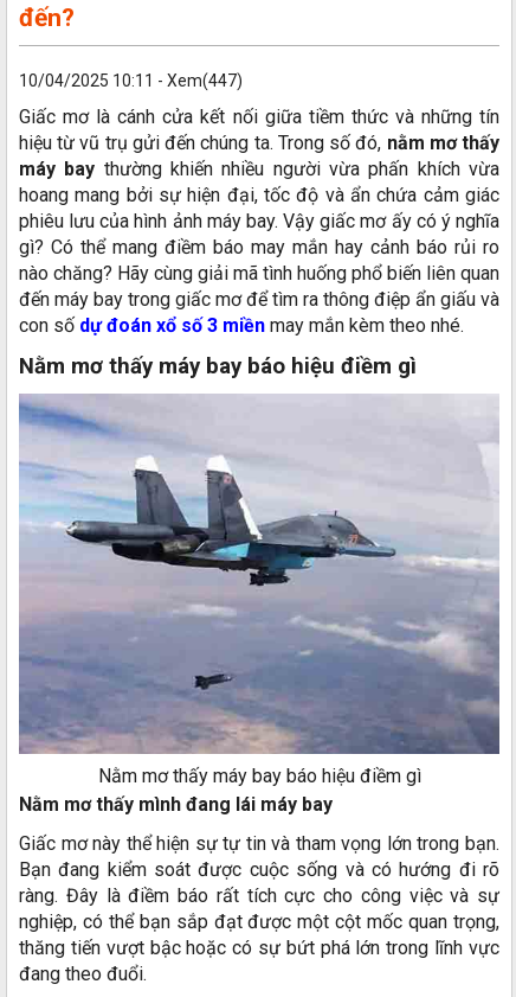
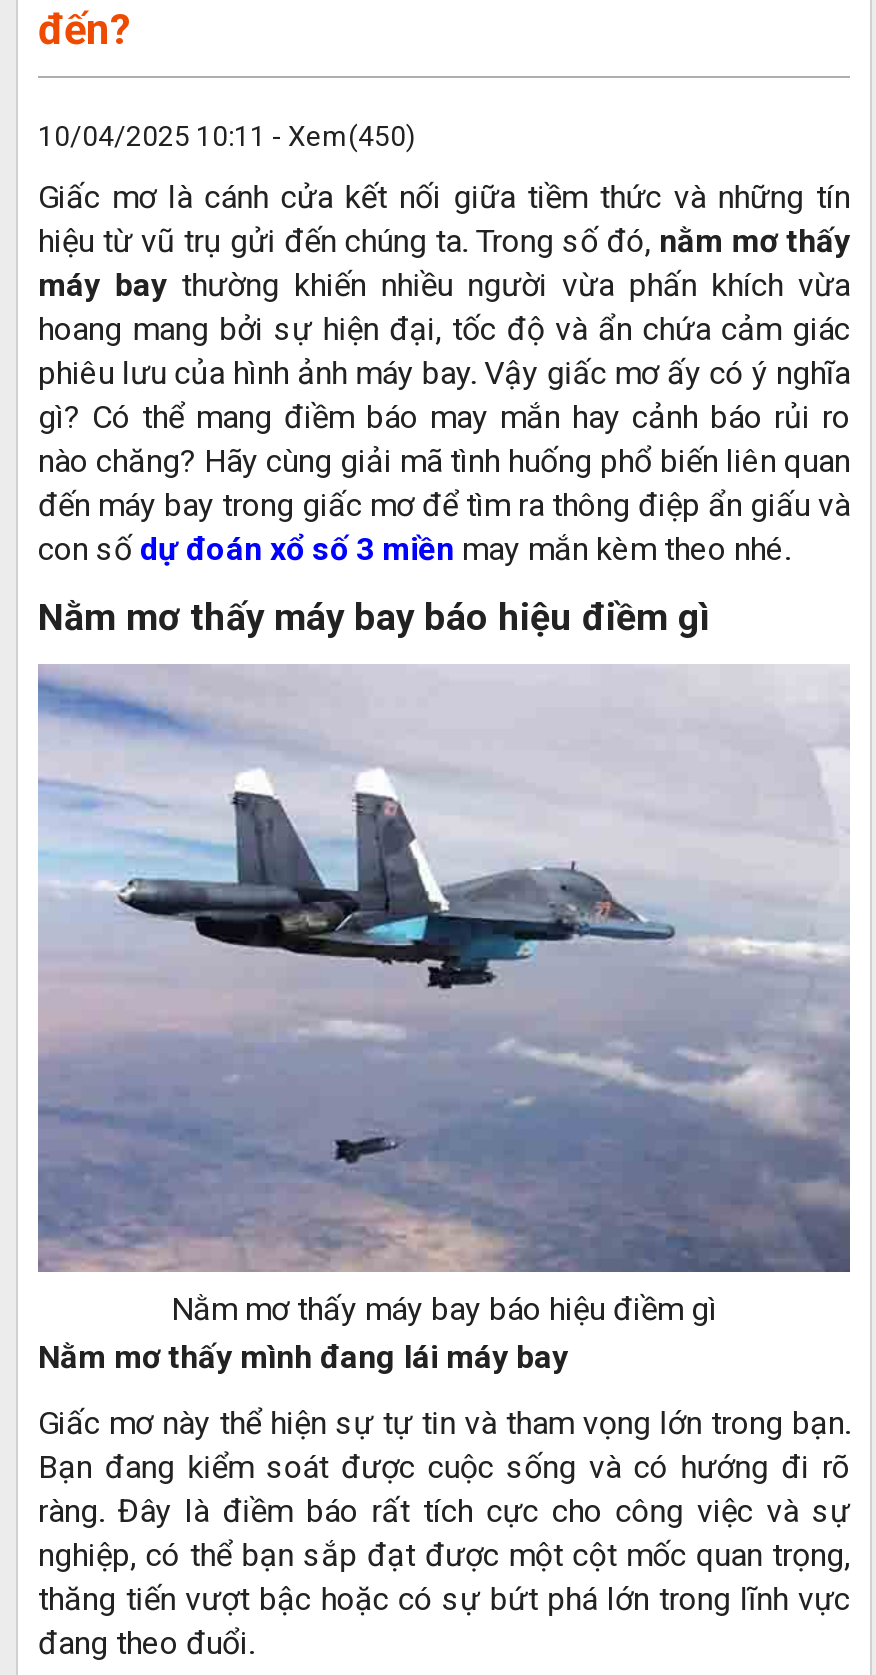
[19,71,243,90] 10/04/2025 10:11 - Xem(447) -> [38,119,416,151] 10/04/2025 10:11 - Xem(450)

